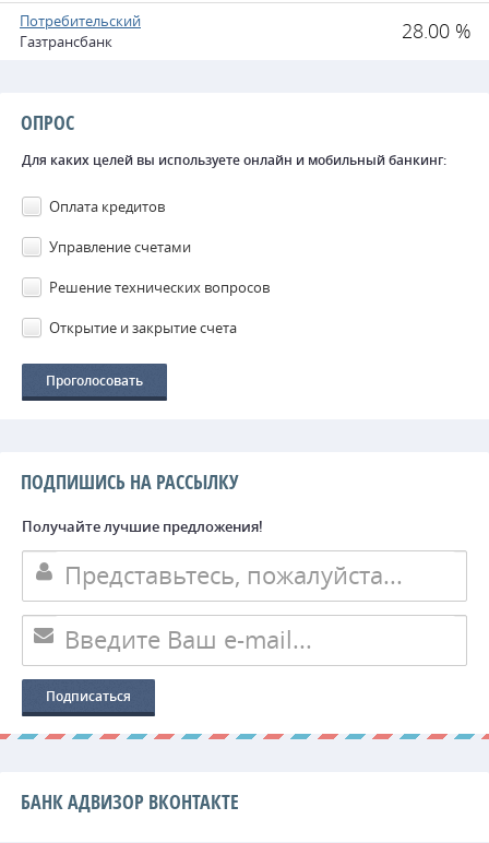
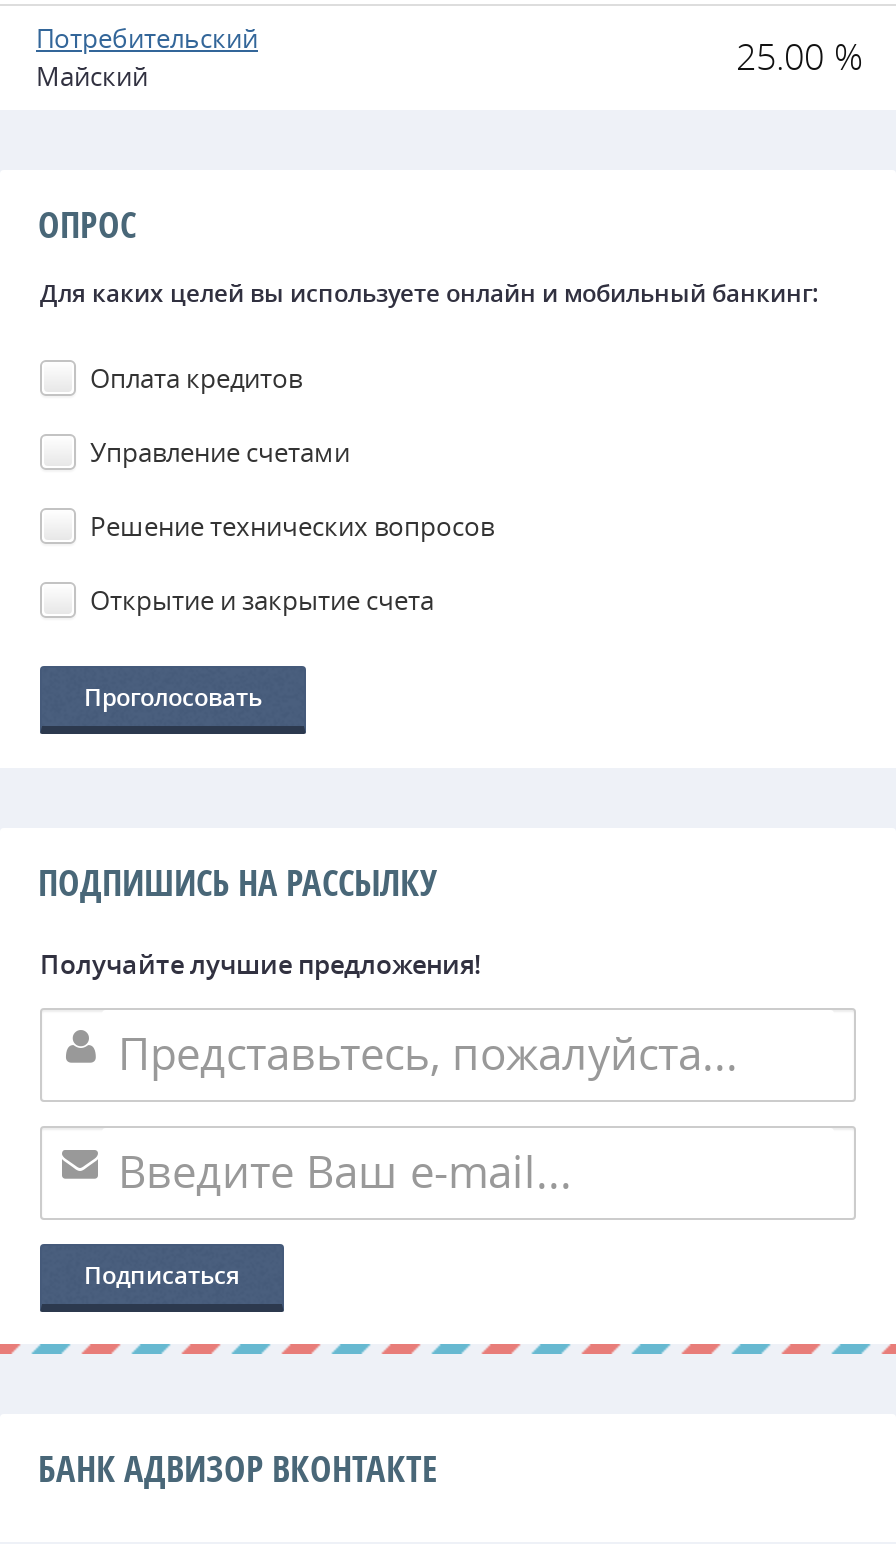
[20,17,472,51] Газтрансбанк | 28.00 % -> [36,32,864,94] Майский | 25.00 %

